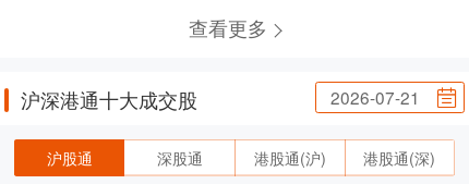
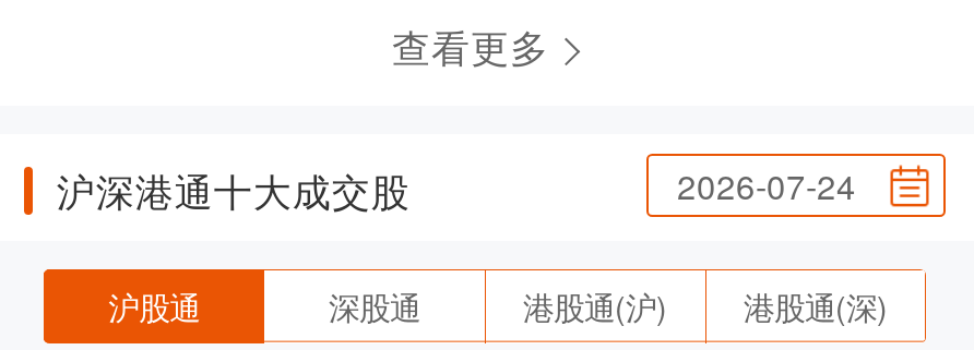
[330,85,420,109] 2026-07-21 -> [677,161,856,209] 2026-07-24

